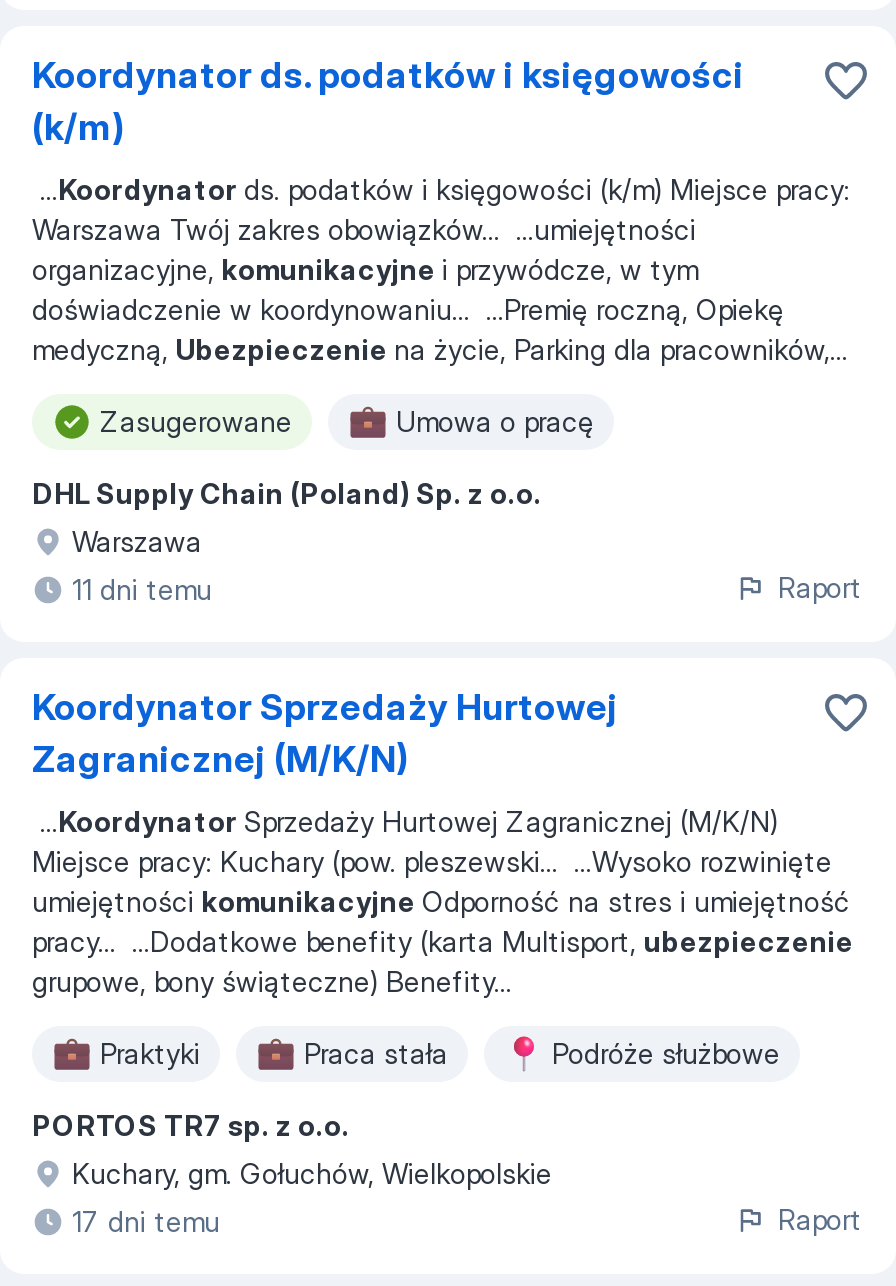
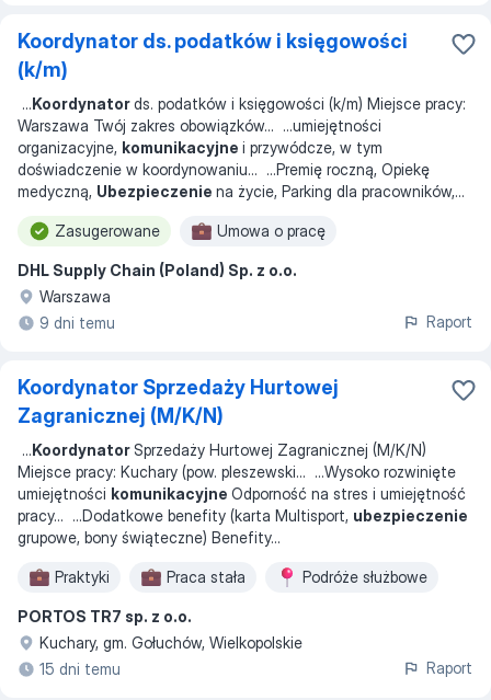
[72,572,212,606] 11 dni temu -> [39,313,115,332] 9 dni temu
[72,1204,220,1238] 17 dni temu -> [39,659,121,678] 15 dni temu

